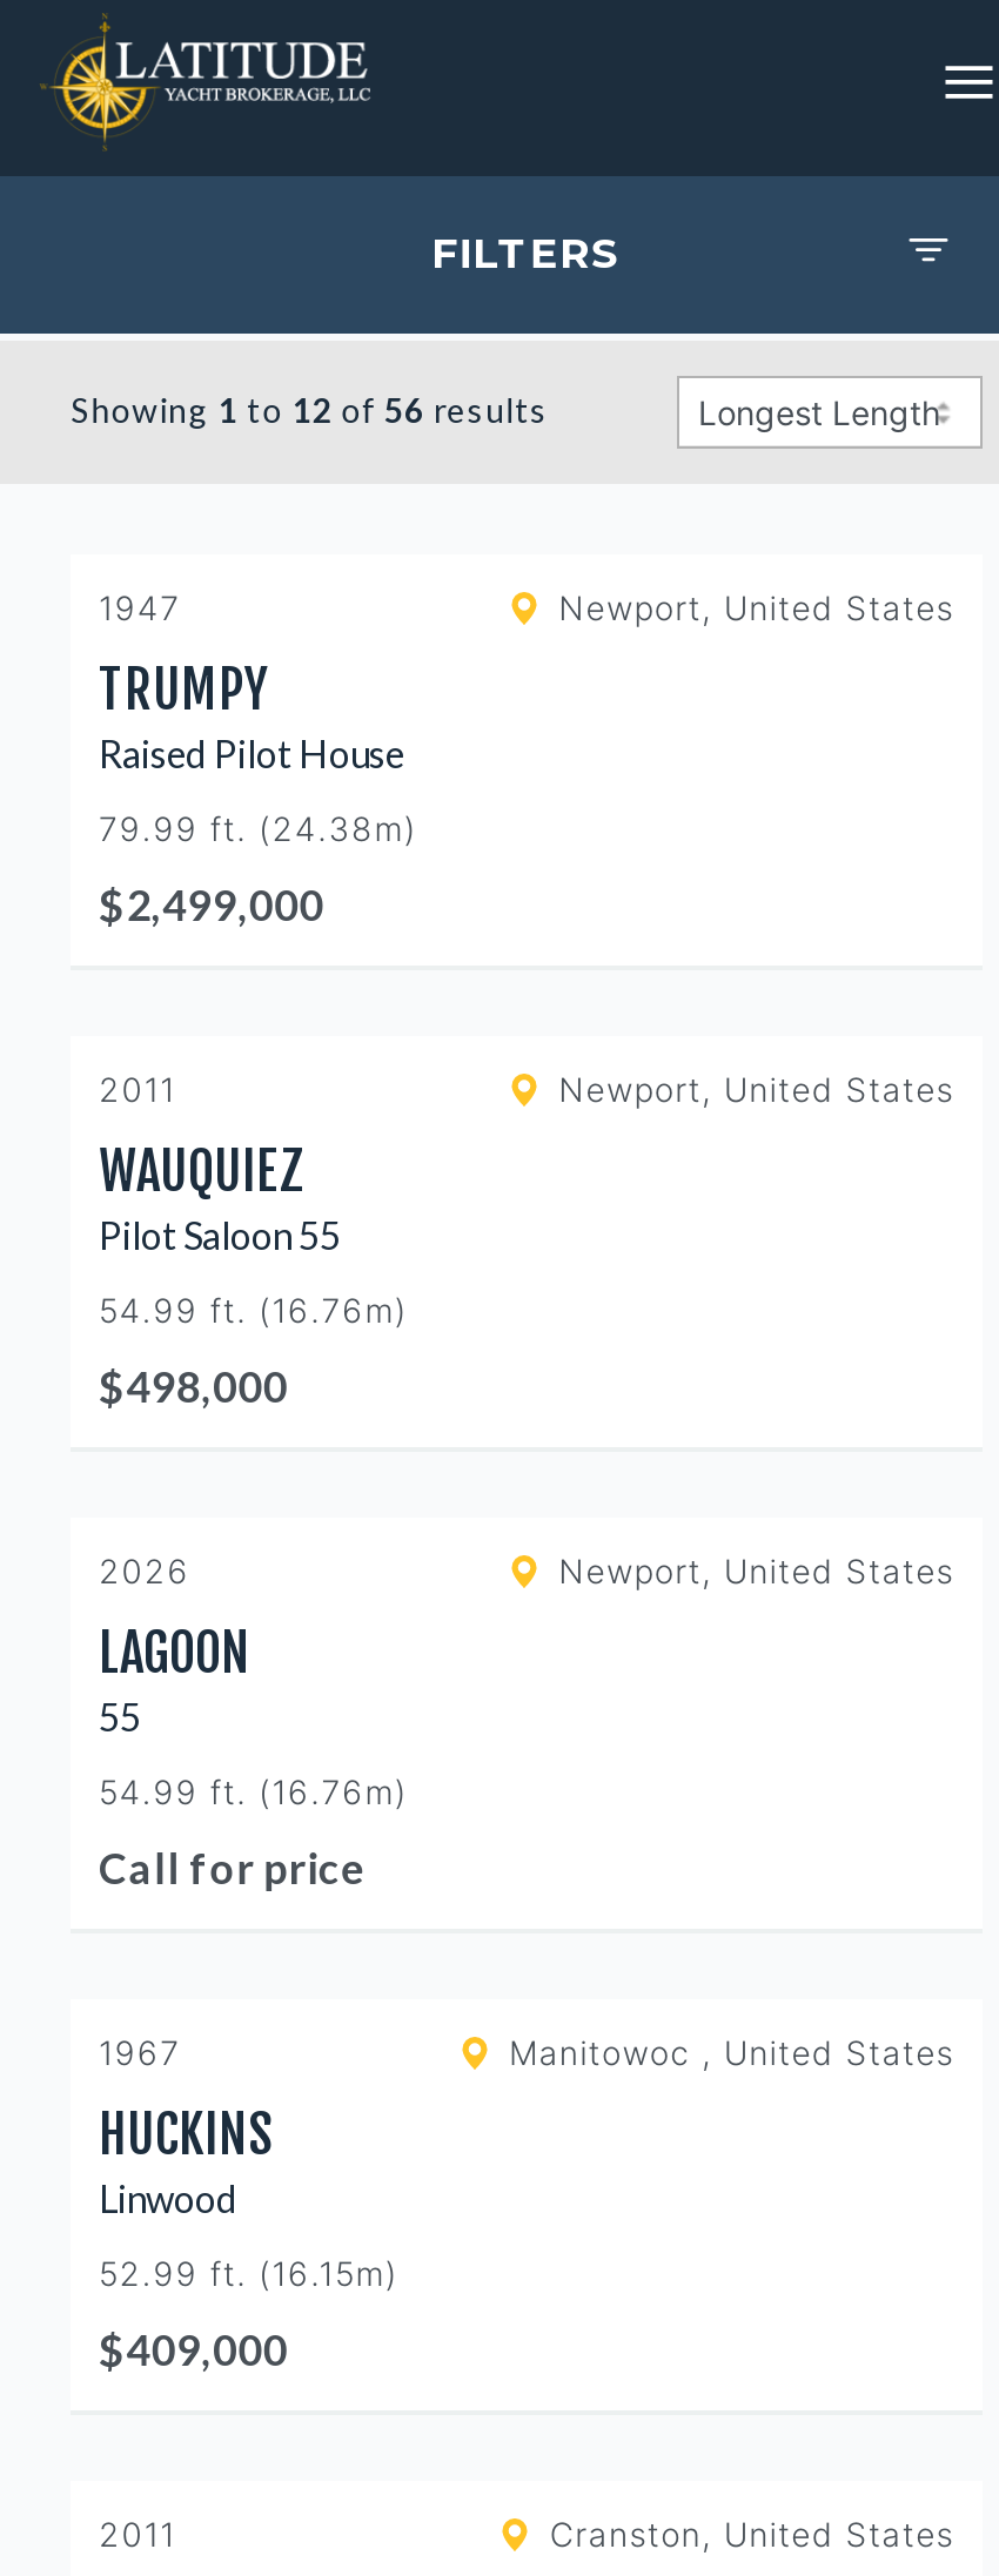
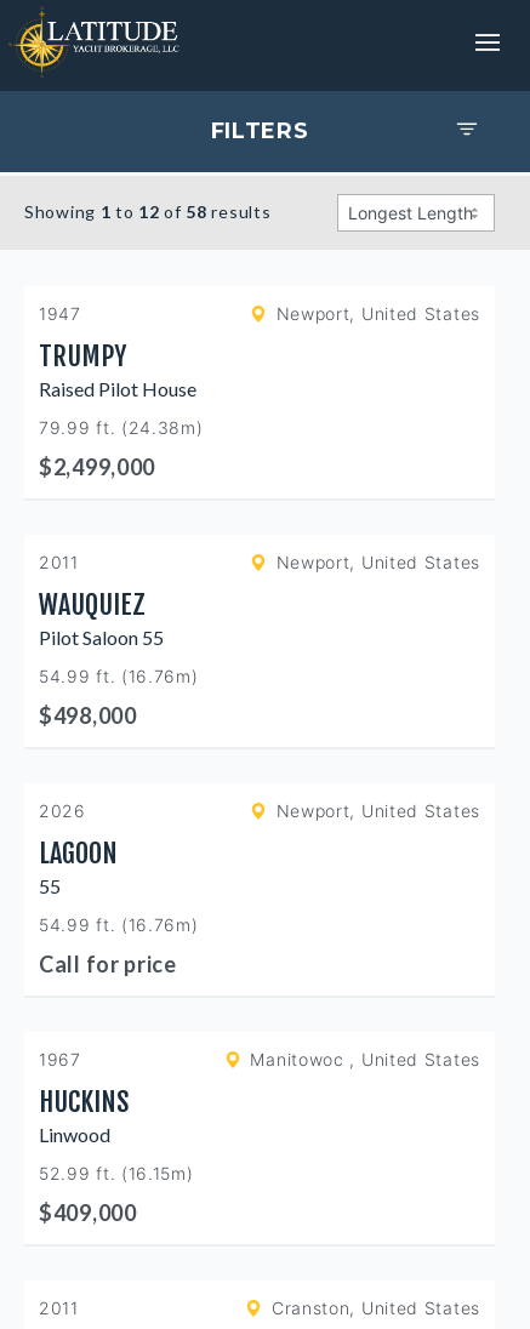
[71,390,549,430] Showing 1 to 12 of 56 results -> [24,201,271,222] Showing 1 to 12 of 58 results

